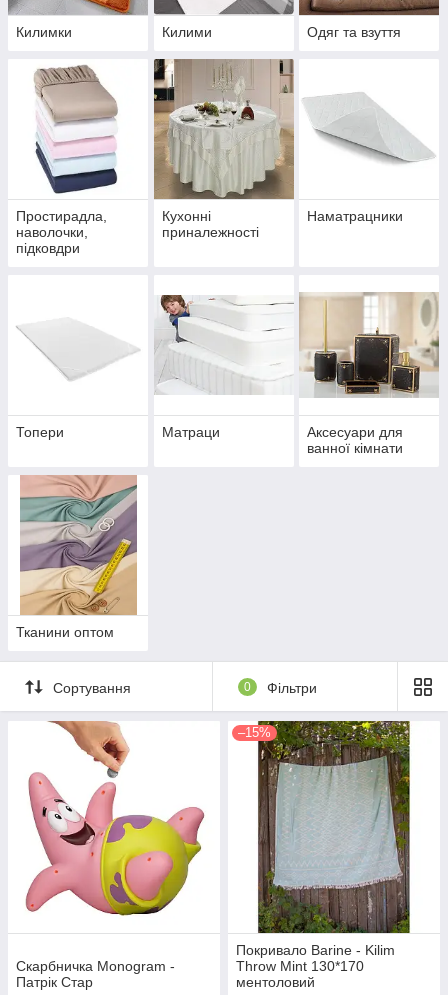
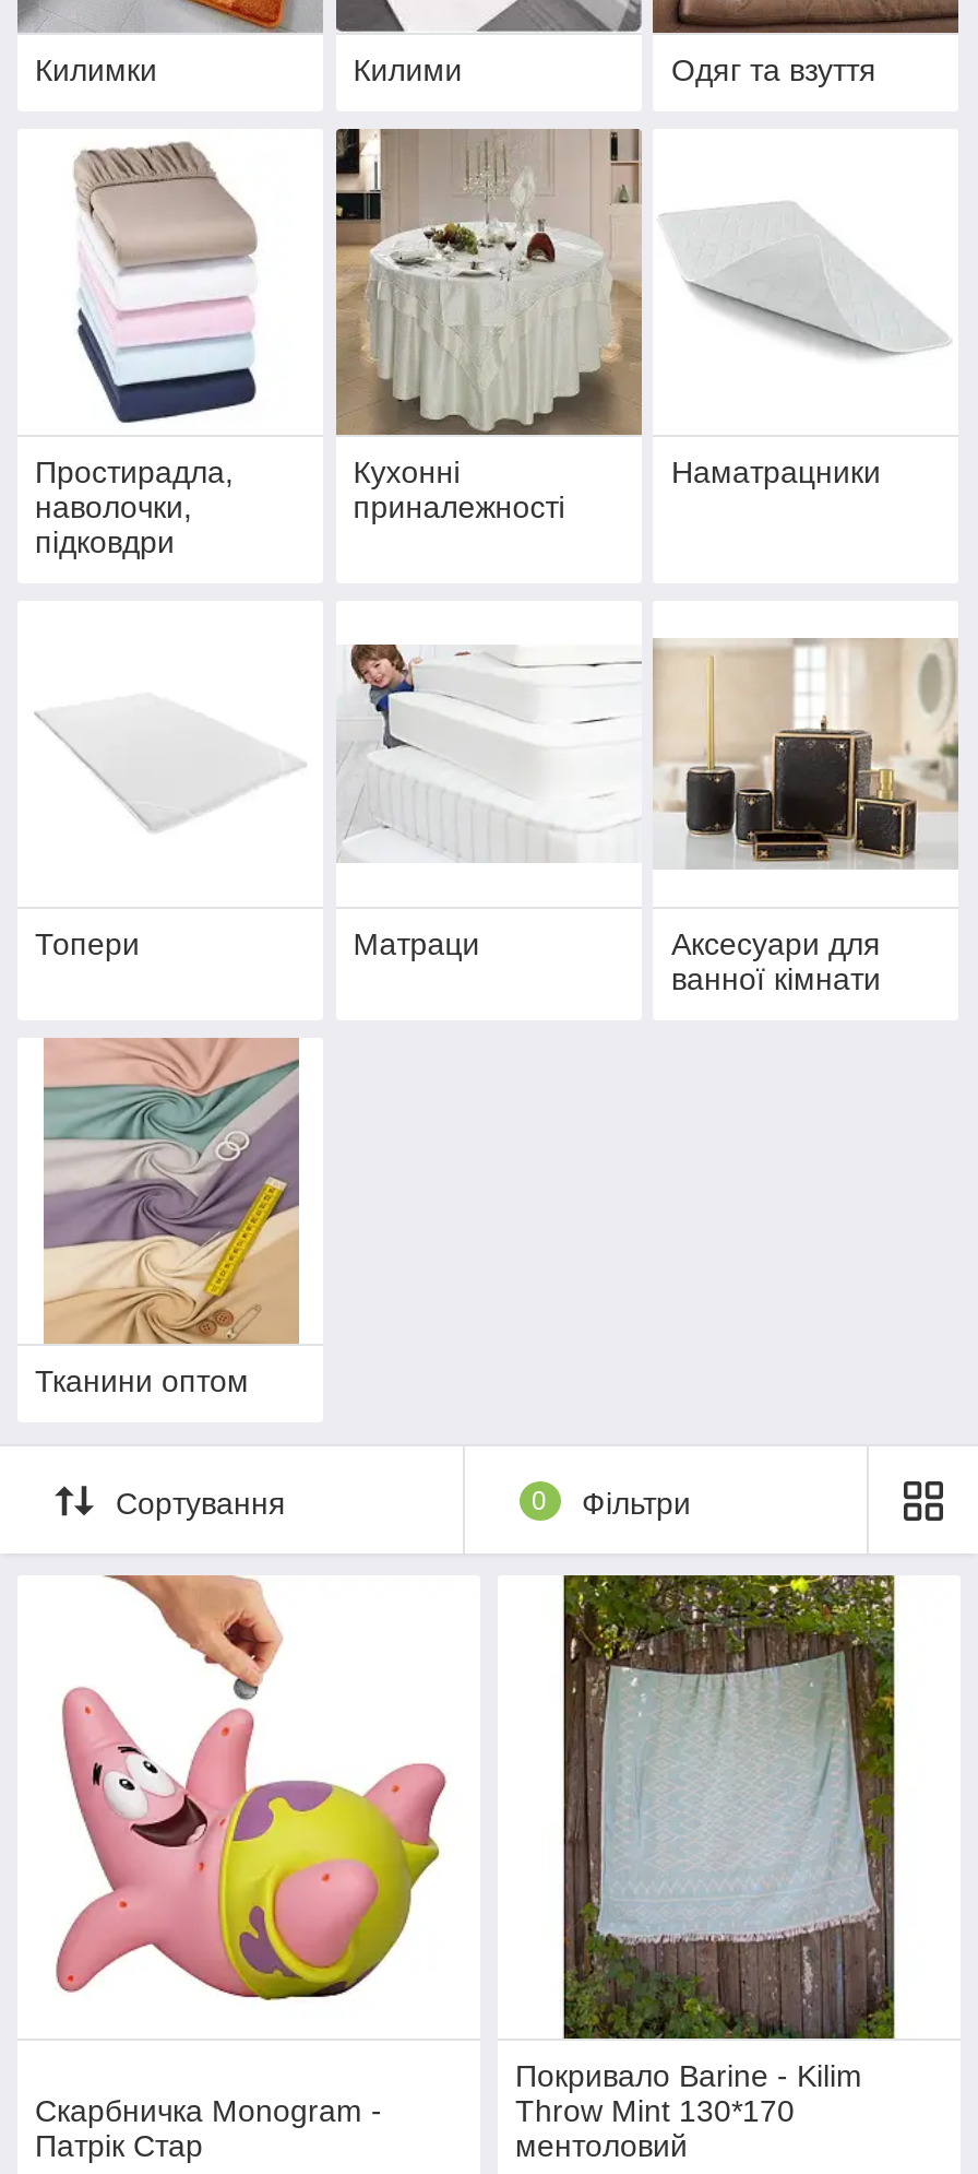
[238,725,271,740] –15% -> none

